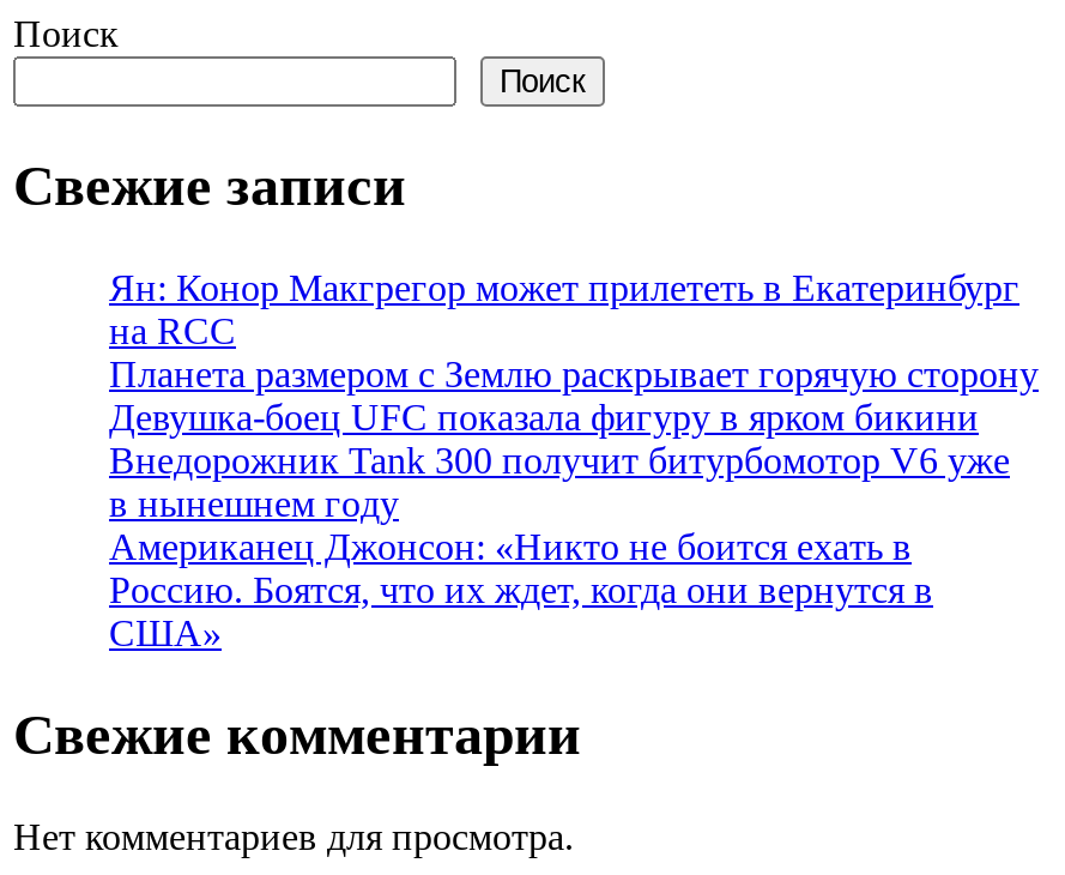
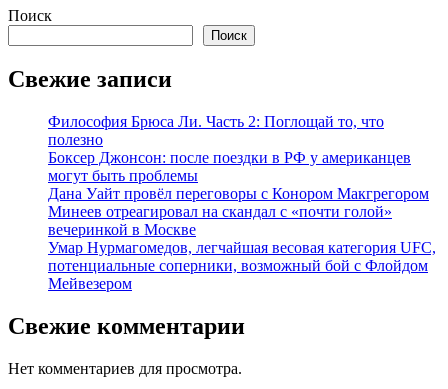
[109,267,1039,653] Ян: Конор Макгрегор может прилететь в Екатеринбург | на RCC | Планета размером с Землю раскрывает горячую сторону | Девушка-боец UFC показала фигуру в ярком бикини | Внедорожник Tank 300 получит битурбомотор V6 уже | в нынешнем году | Американец Джонсон: «Никто не боится ехать в | Россию. Боятся, что их ждет, когда они вернутся в | США» -> [48,113,436,292] Философия Брюса Ли. Часть 2: Поглощай то, что | полезно | Боксер Джонсон: после поездки в РФ у американцев | могут быть проблемы | Дана Уайт провёл переговоры с Конором Макгрегором | Минеев отреагировал на скандал с «почти голой» | вечеринкой в Москве | Умар Нурмагомедов, легчайшая весовая категория UFC, | потенциальные соперники, возможный бой с Флойдом | Мейвезером

